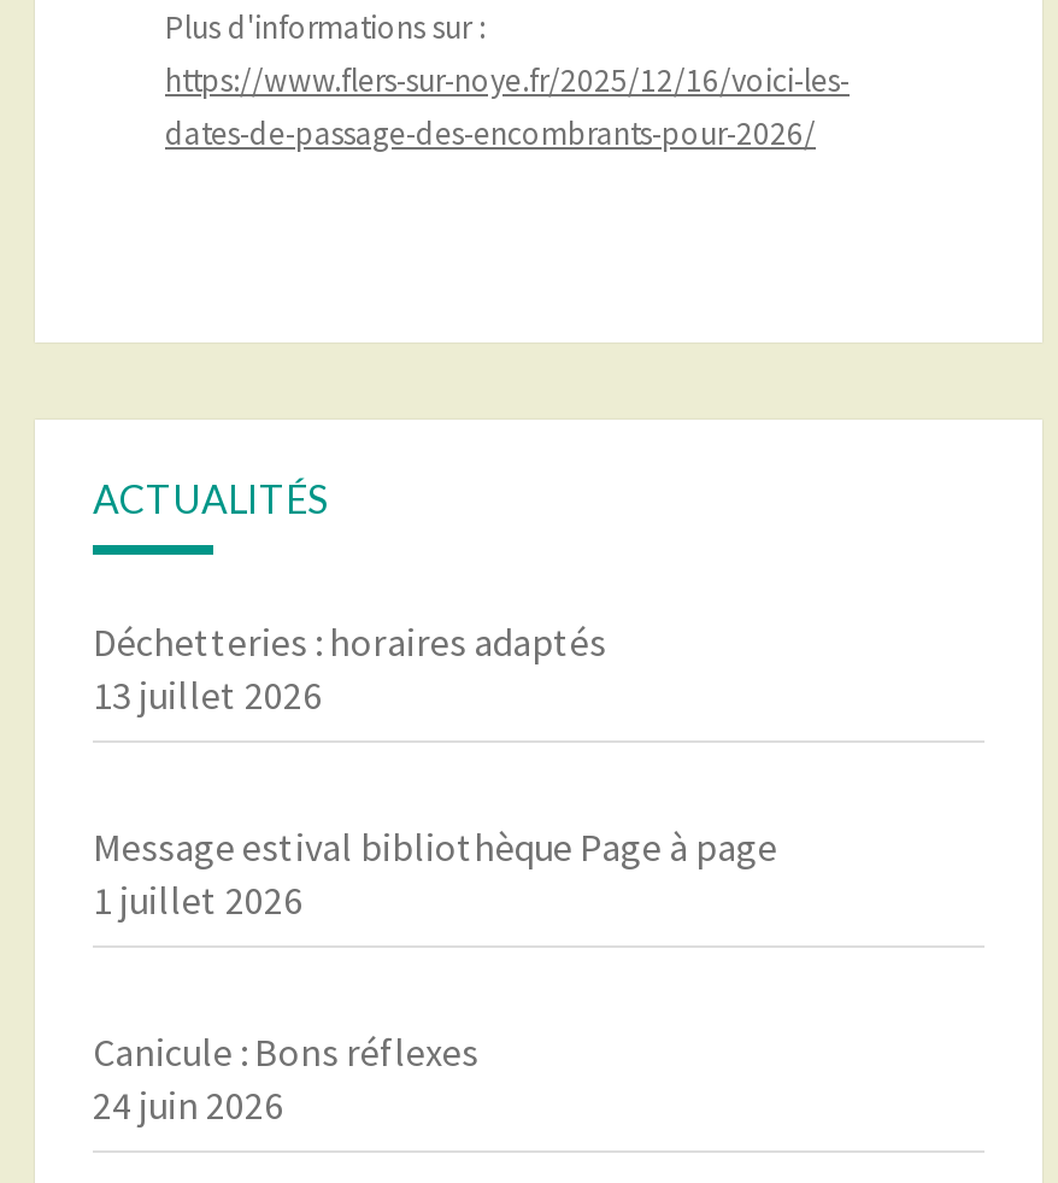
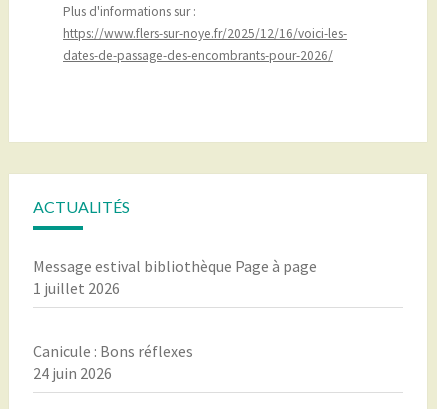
[93,618,606,719] Déchetteries : horaires adaptés | 13 juillet 2026 -> none

